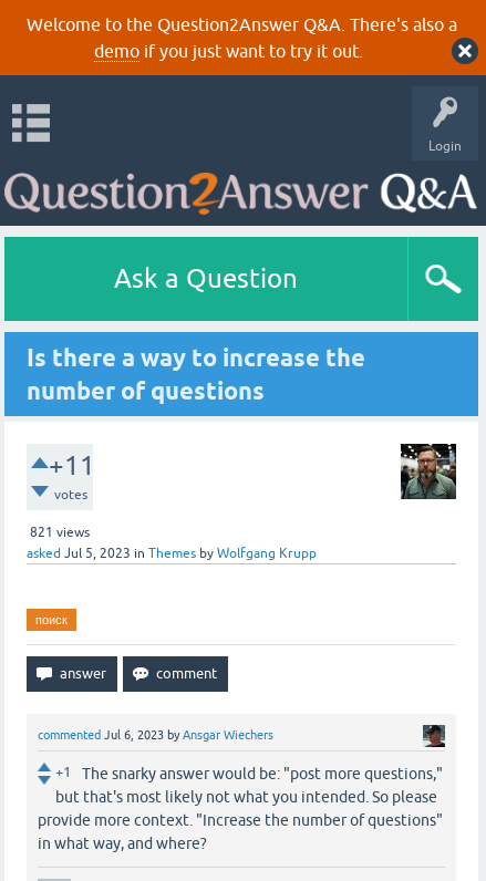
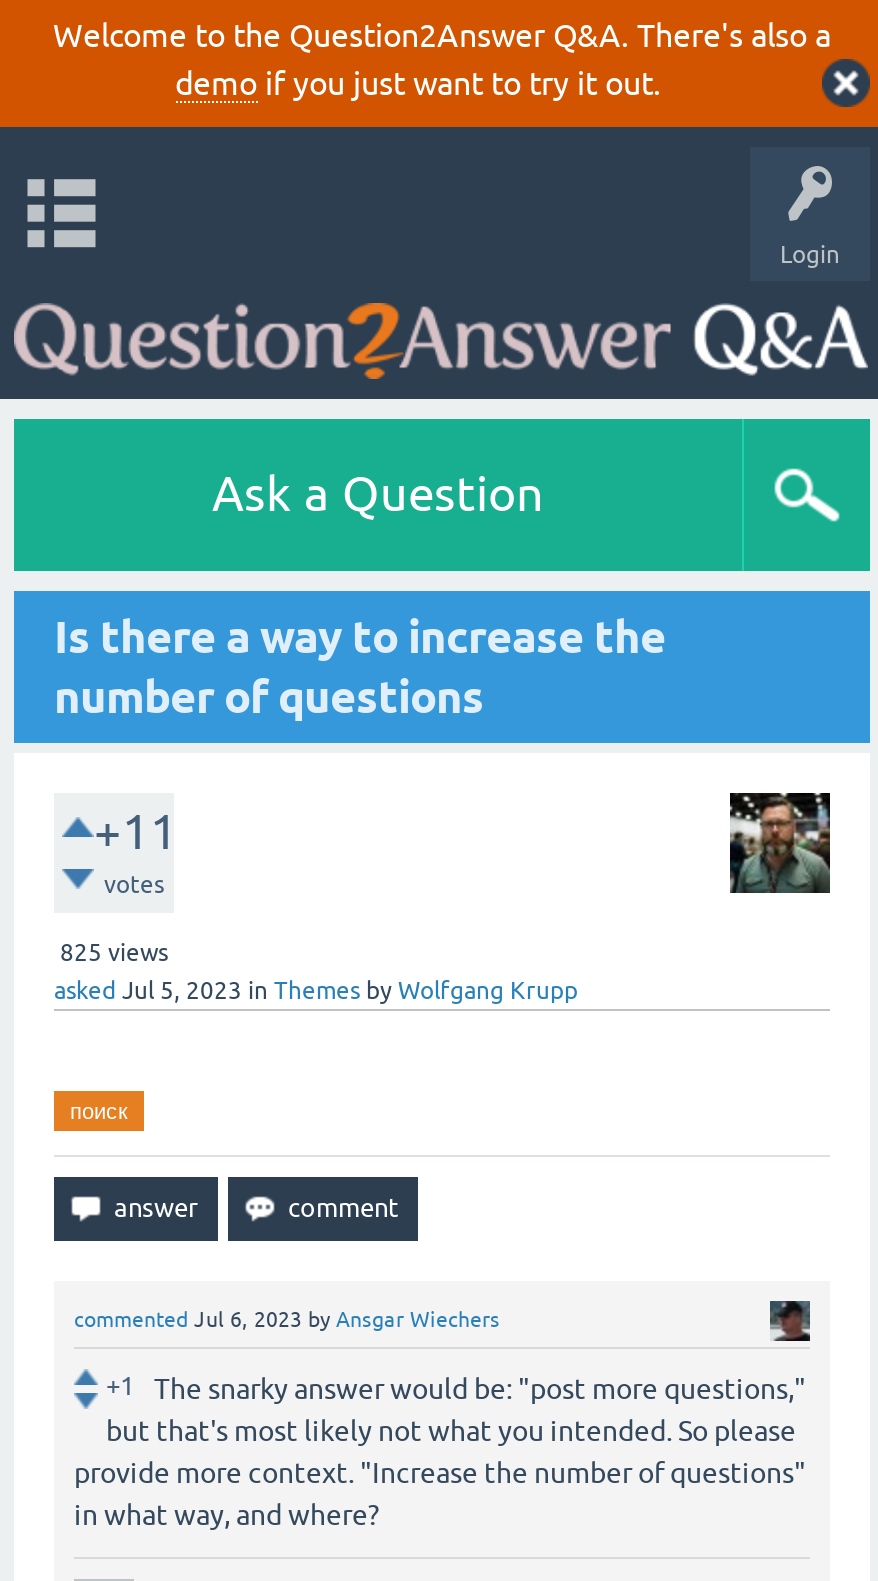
[30,525,90,540] 821 views -> [60,939,168,967] 825 views

